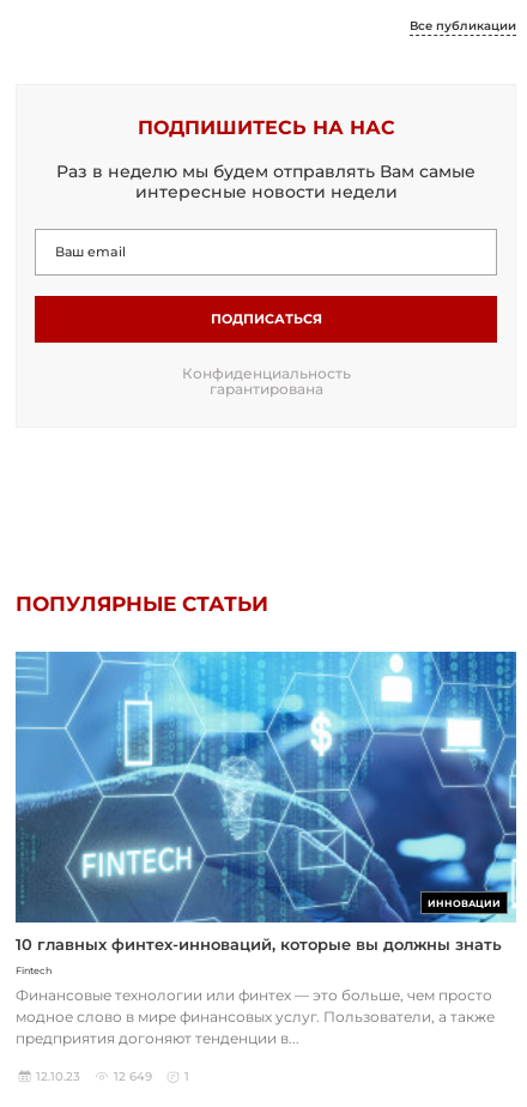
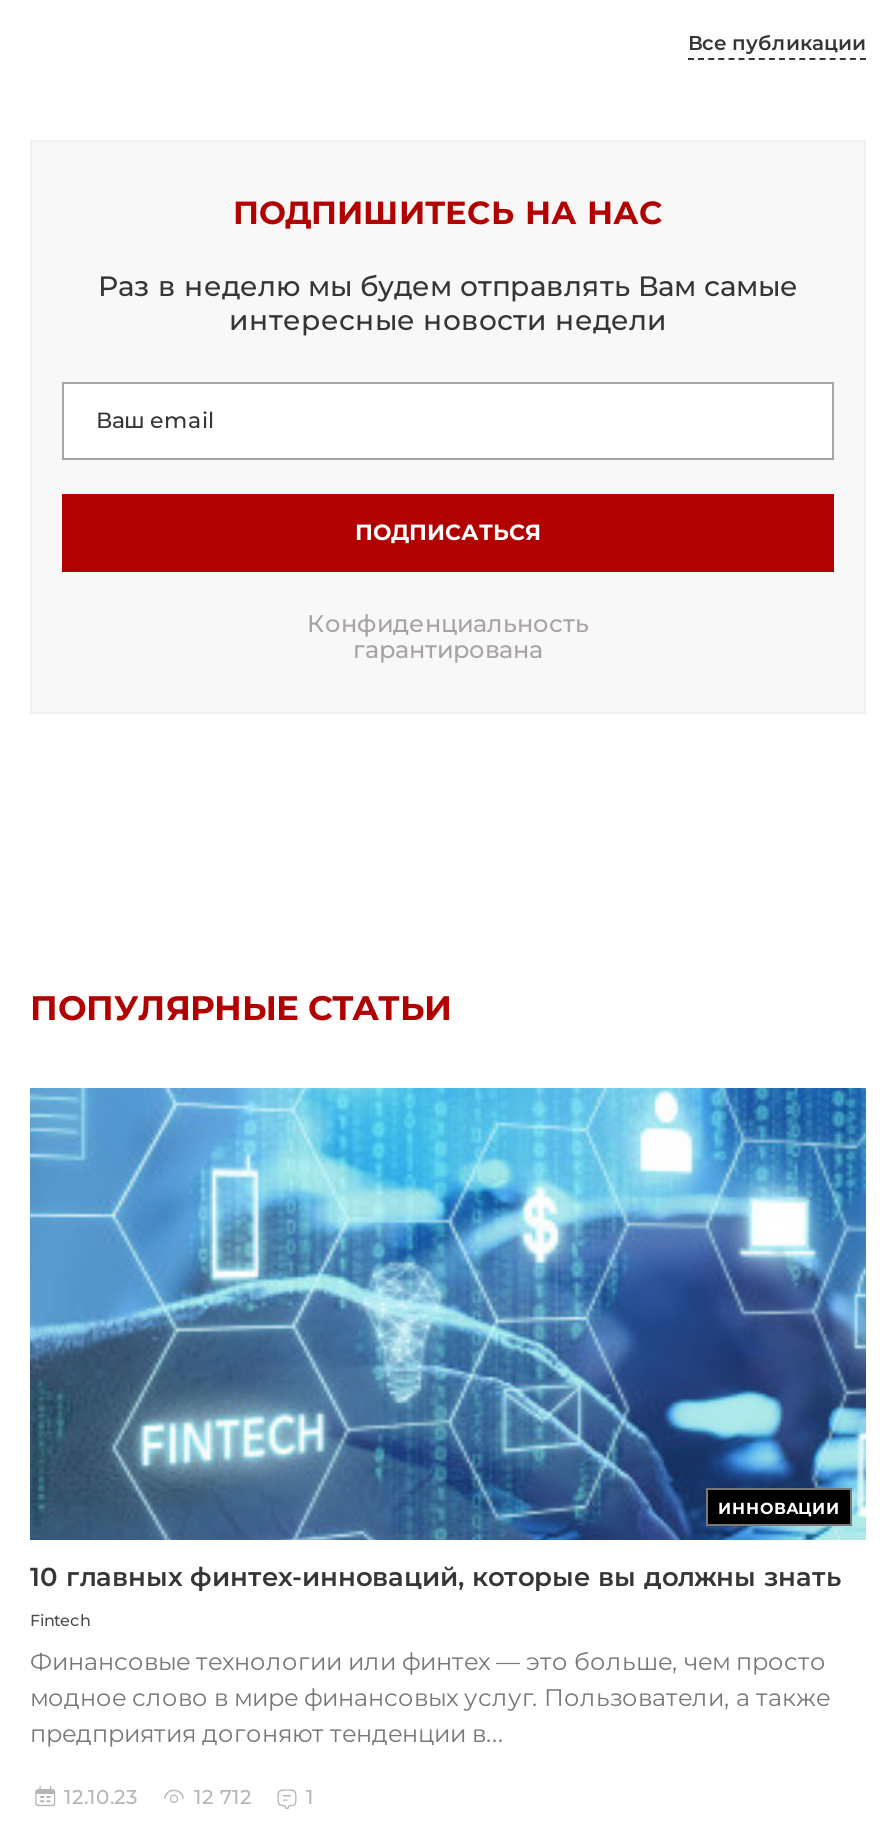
[114,1069,152,1084] 12 649 -> [194,1784,252,1810] 12 712

